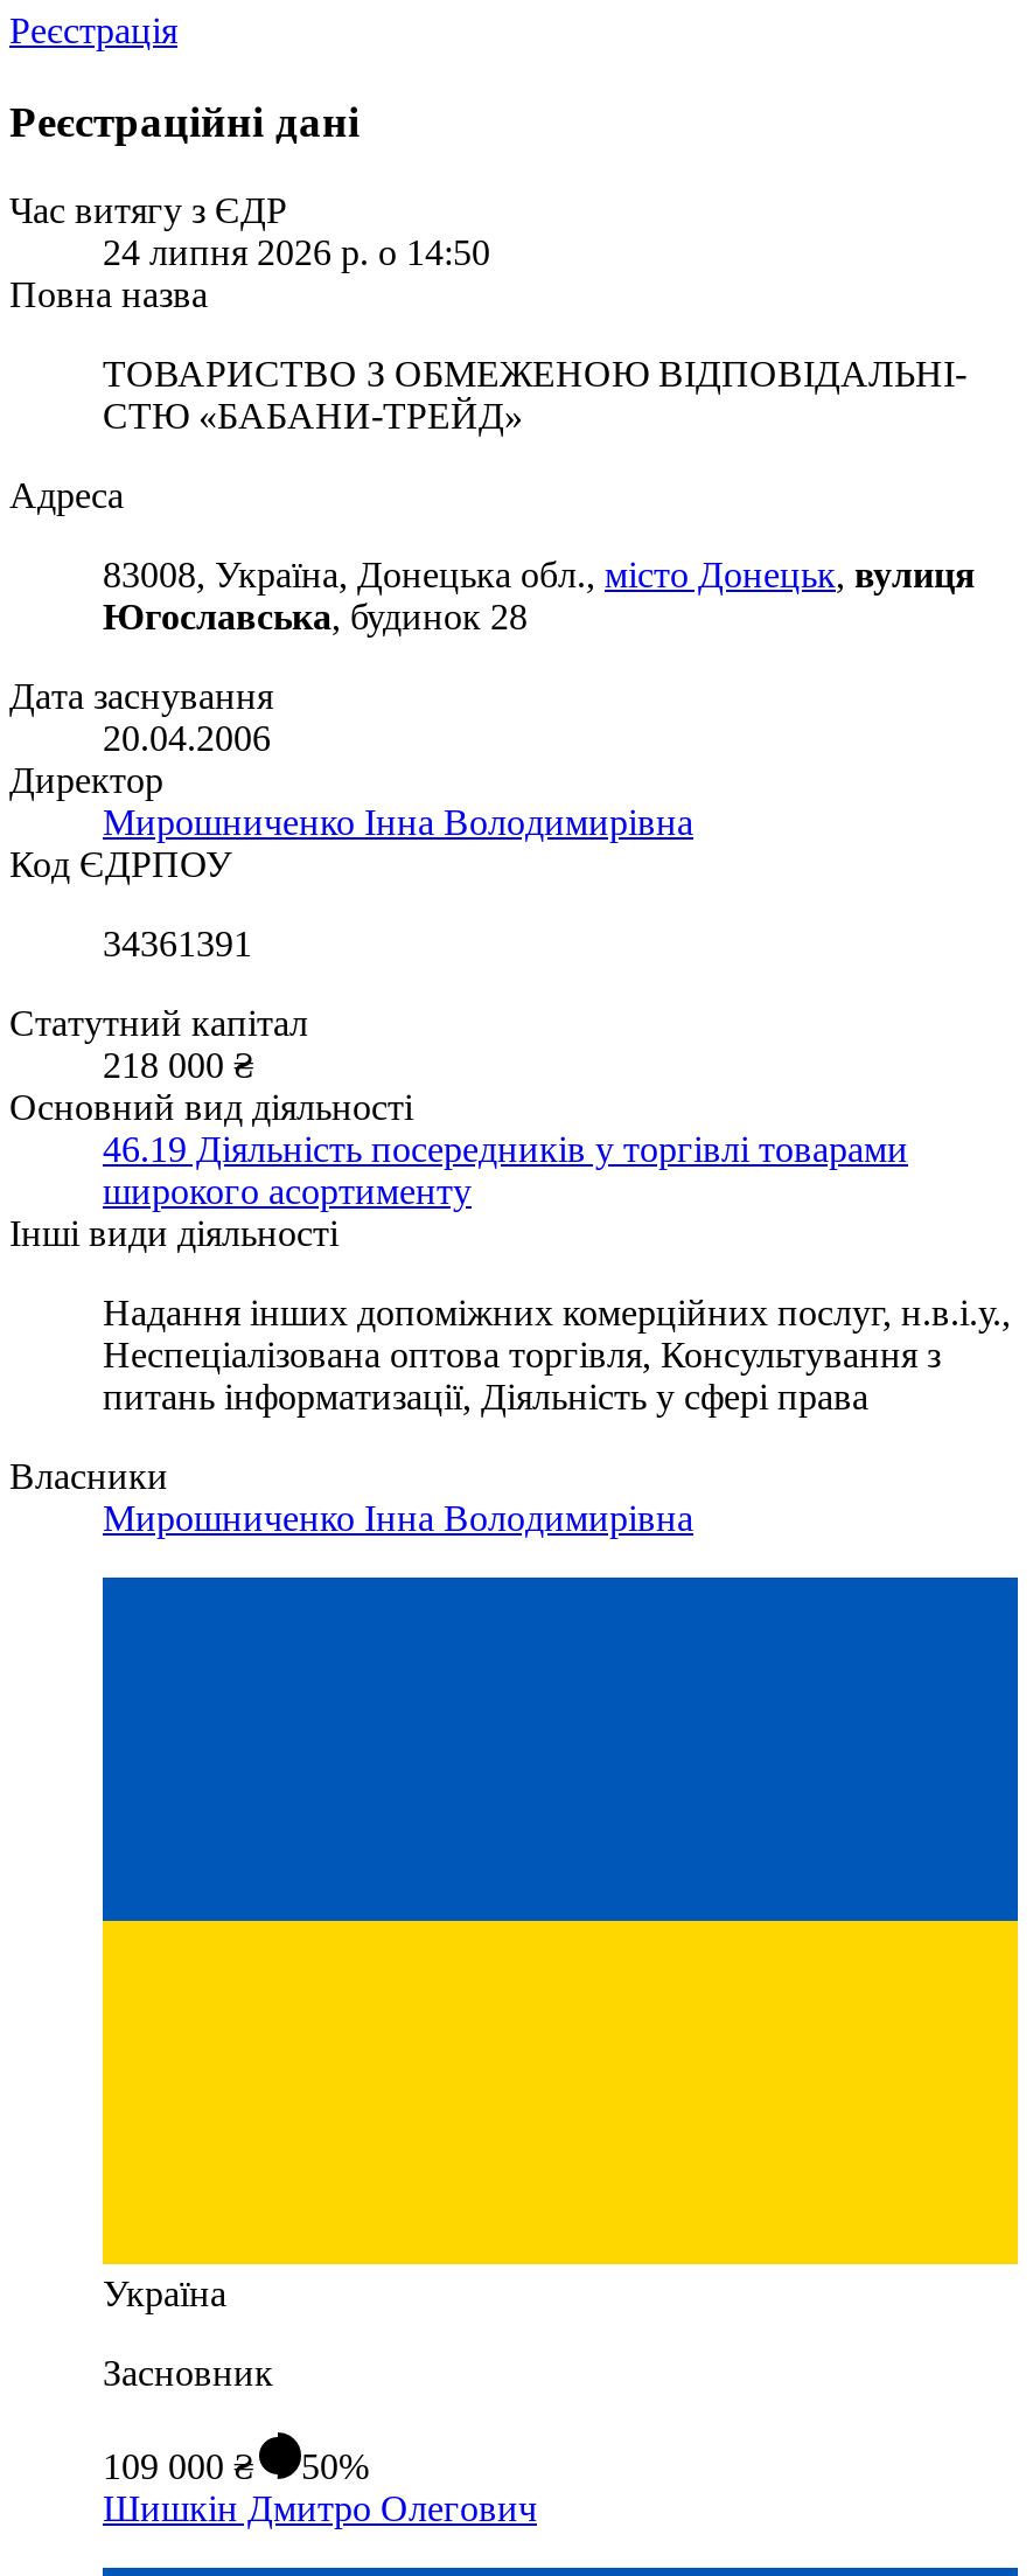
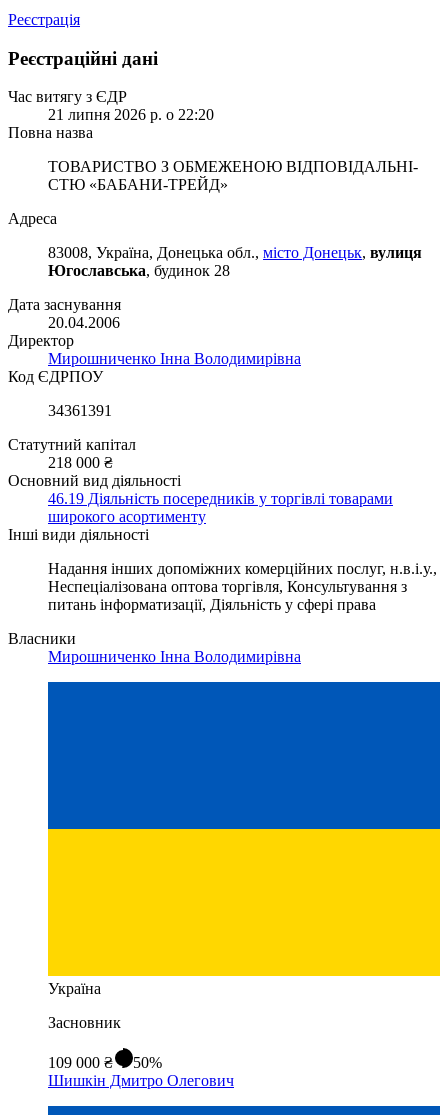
[103,233,490,273] 24 липня 2026 р. о 14:50 -> [48,106,214,123] 21 липня 2026 р. о 22:20

